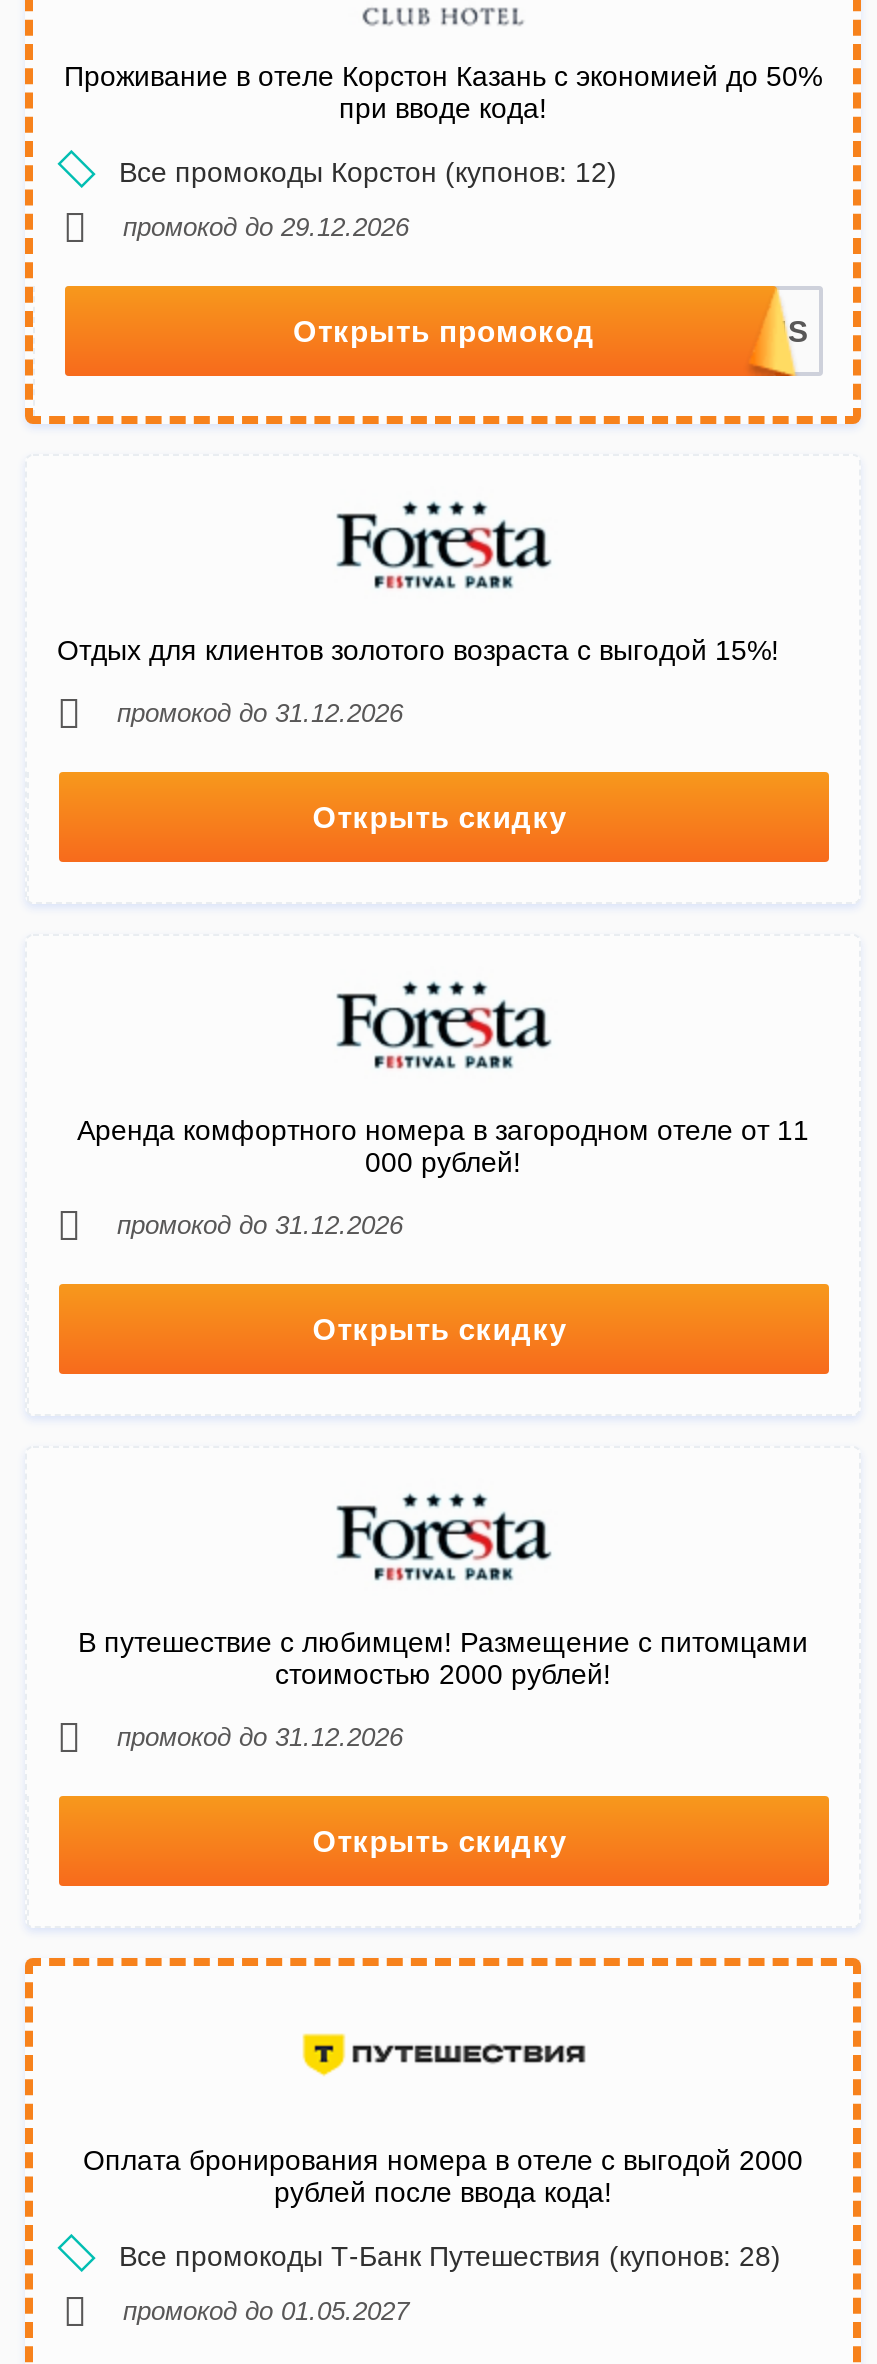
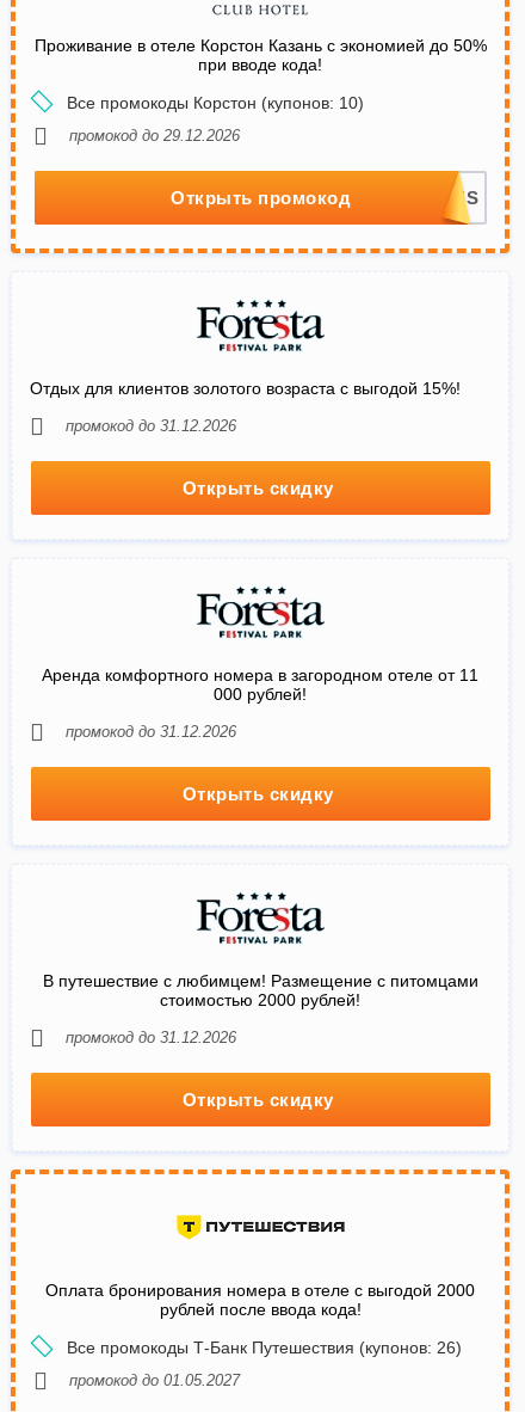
[119,156,617,188] Все промокоды Корстон (купонов: 12) -> [67,93,364,112] Все промокоды Корстон (купонов: 10)
[119,2240,781,2272] Все промокоды Т-Банк Путешествия (купонов: 28) -> [67,1338,462,1357] Все промокоды Т-Банк Путешествия (купонов: 26)

